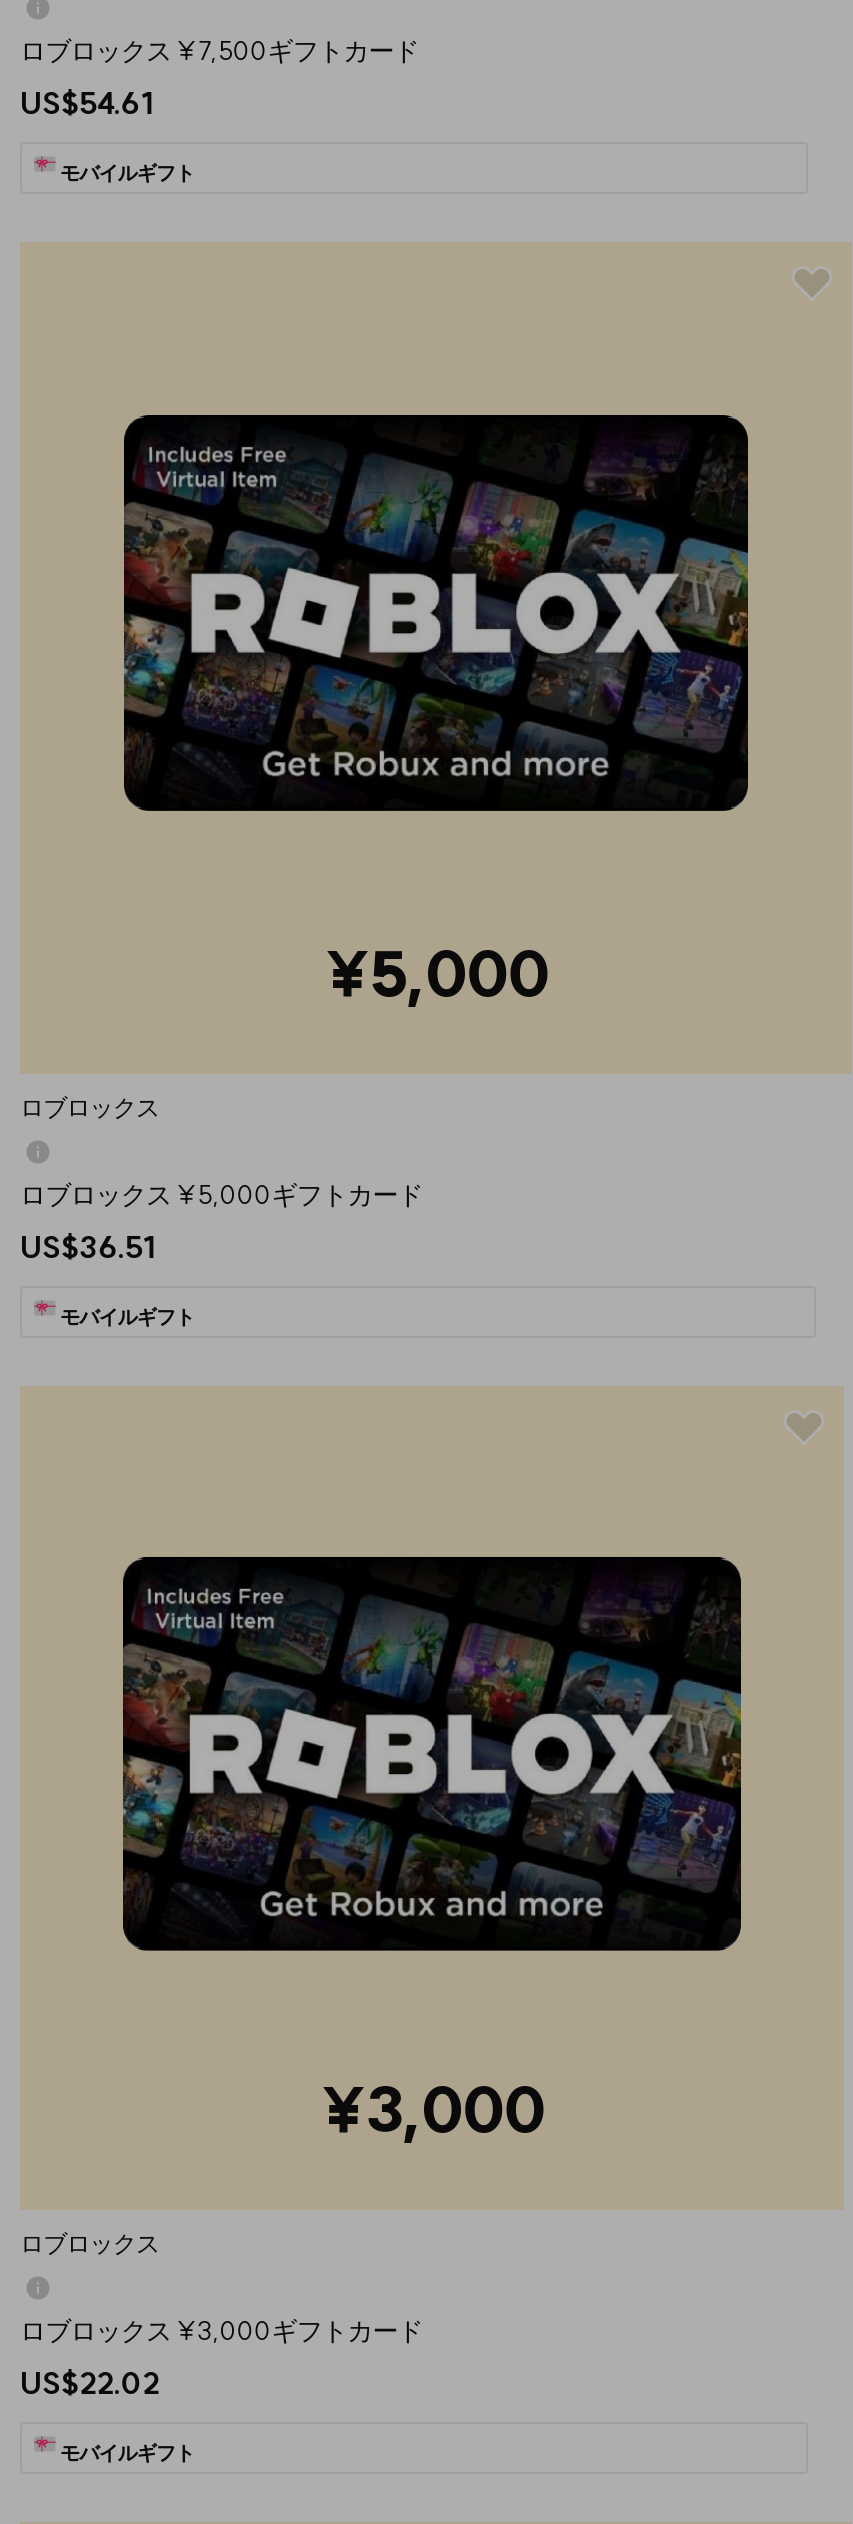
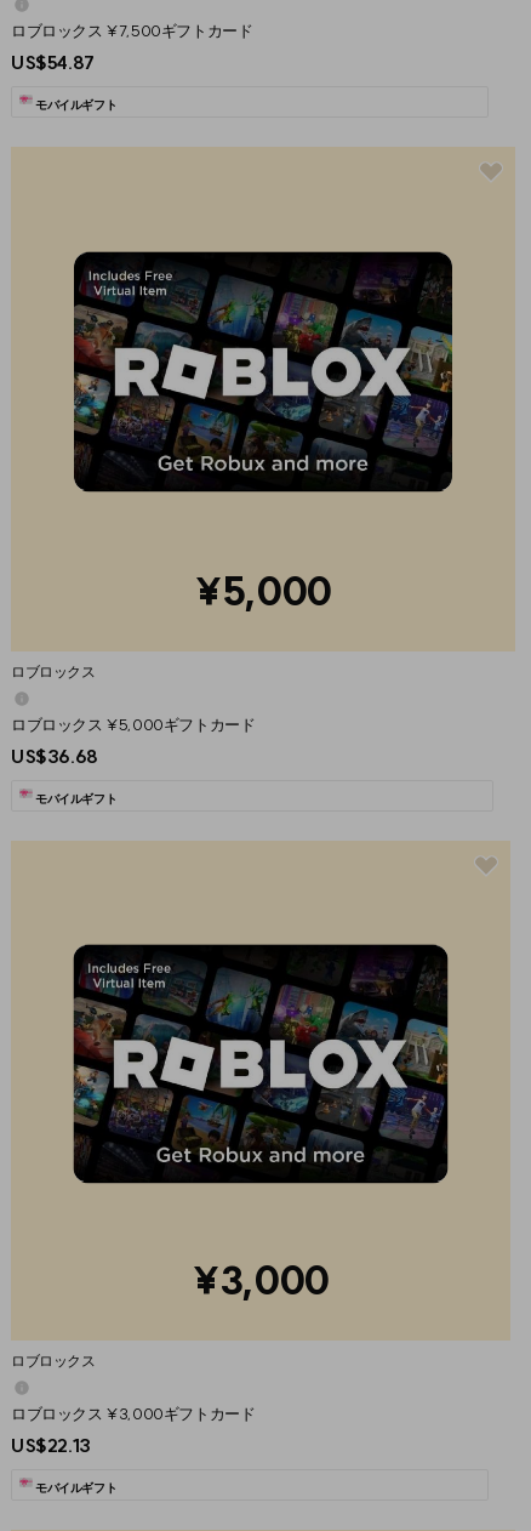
[20,84,152,122] US$54.61 -> [11,51,94,74] US$54.87
[20,1228,154,1266] US$36.51 -> [11,745,98,768] US$36.68
[20,2364,160,2402] US$22.02 -> [11,1434,91,1457] US$22.13

